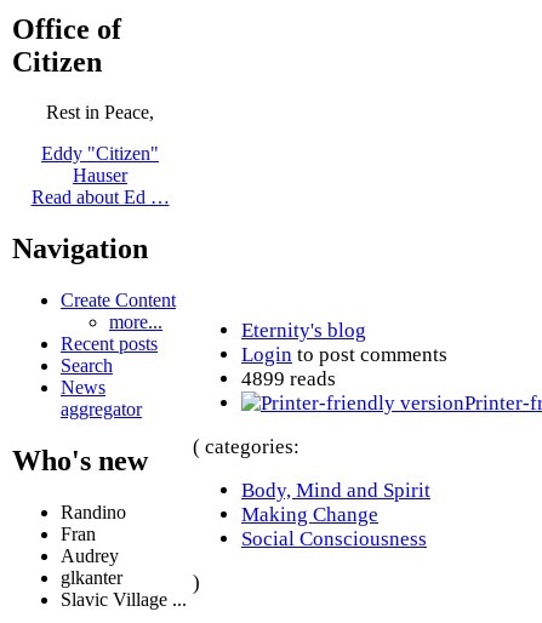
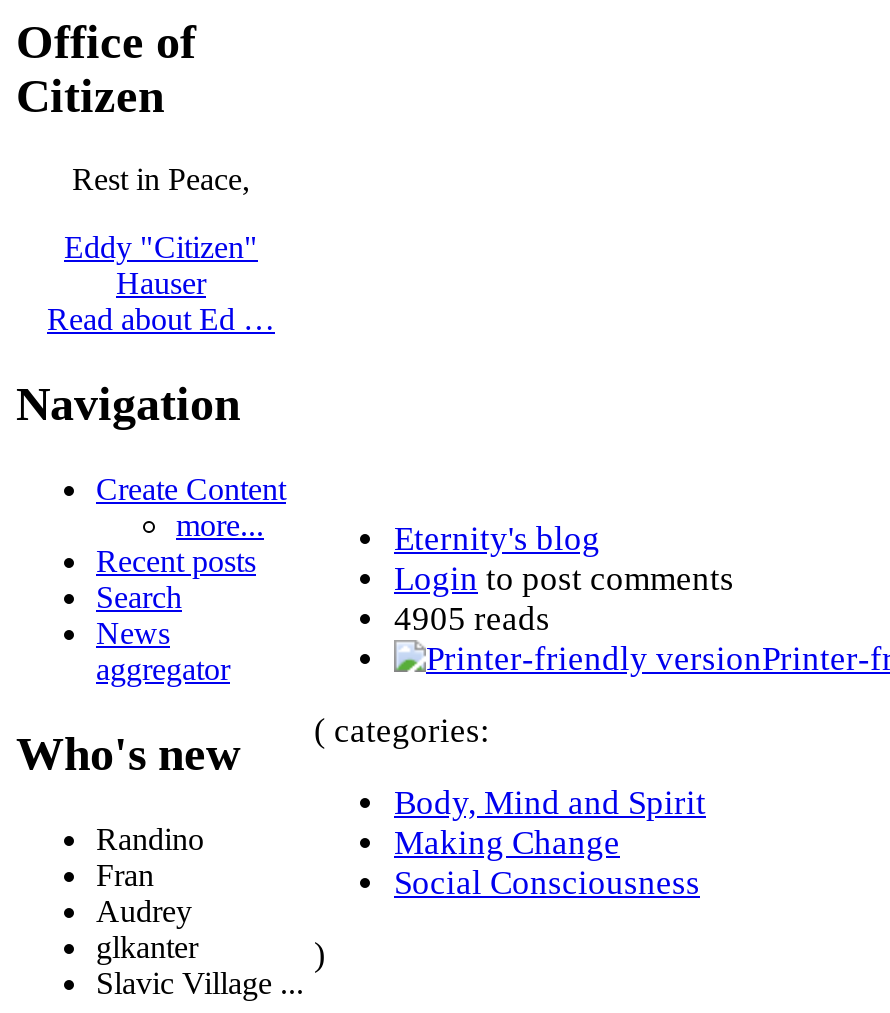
[241,367,336,390] 4899 reads -> [394,600,550,638] 4905 reads

